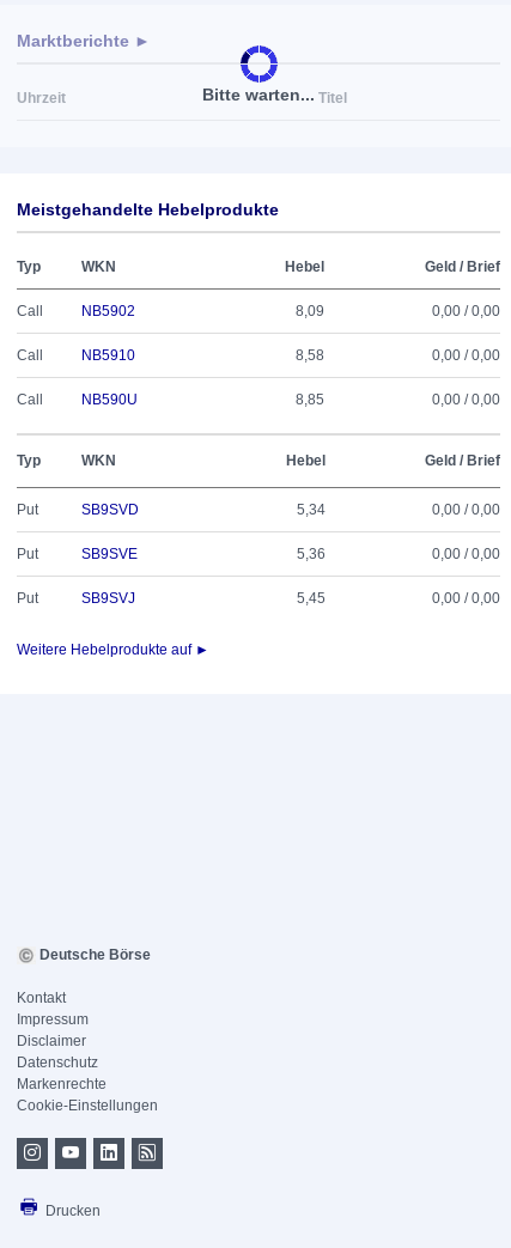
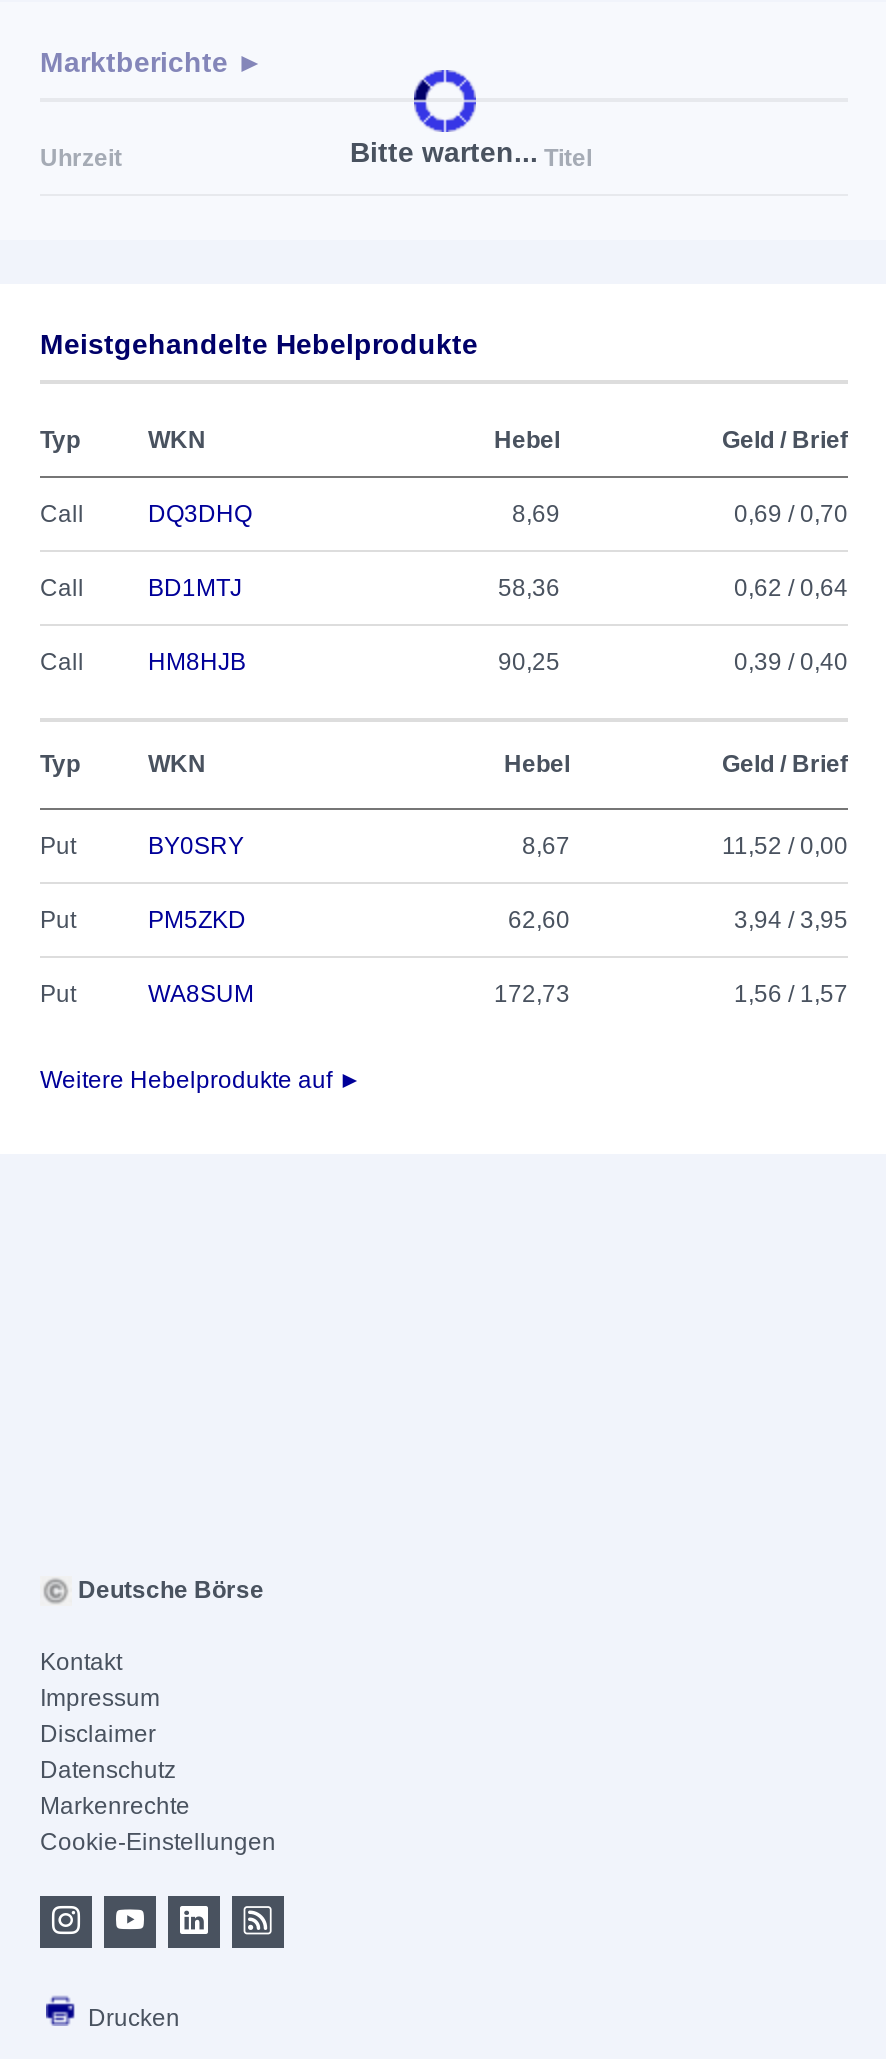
[81,303,500,319] NB5902 | 8,09 | 0,00 / 0,00 -> [148,500,848,528] DQ3DHQ | 8,69 | 0,69 / 0,70
[81,347,500,364] NB5910 | 8,58 | 0,00 / 0,00 -> [148,574,848,602] BD1MTJ | 58,36 | 0,62 / 0,64
[81,391,500,408] NB590U | 8,85 | 0,00 / 0,00 -> [148,648,848,676] HM8HJB | 90,25 | 0,39 / 0,40
[81,501,500,518] SB9SVD | 5,34 | 0,00 / 0,00 -> [148,832,848,860] BY0SRY | 8,67 | 11,52 / 0,00
[81,546,500,562] SB9SVE | 5,36 | 0,00 / 0,00 -> [148,906,848,934] PM5ZKD | 62,60 | 3,94 / 3,95
[81,590,500,607] SB9SVJ | 5,45 | 0,00 / 0,00 -> [148,980,848,1008] WA8SUM | 172,73 | 1,56 / 1,57

